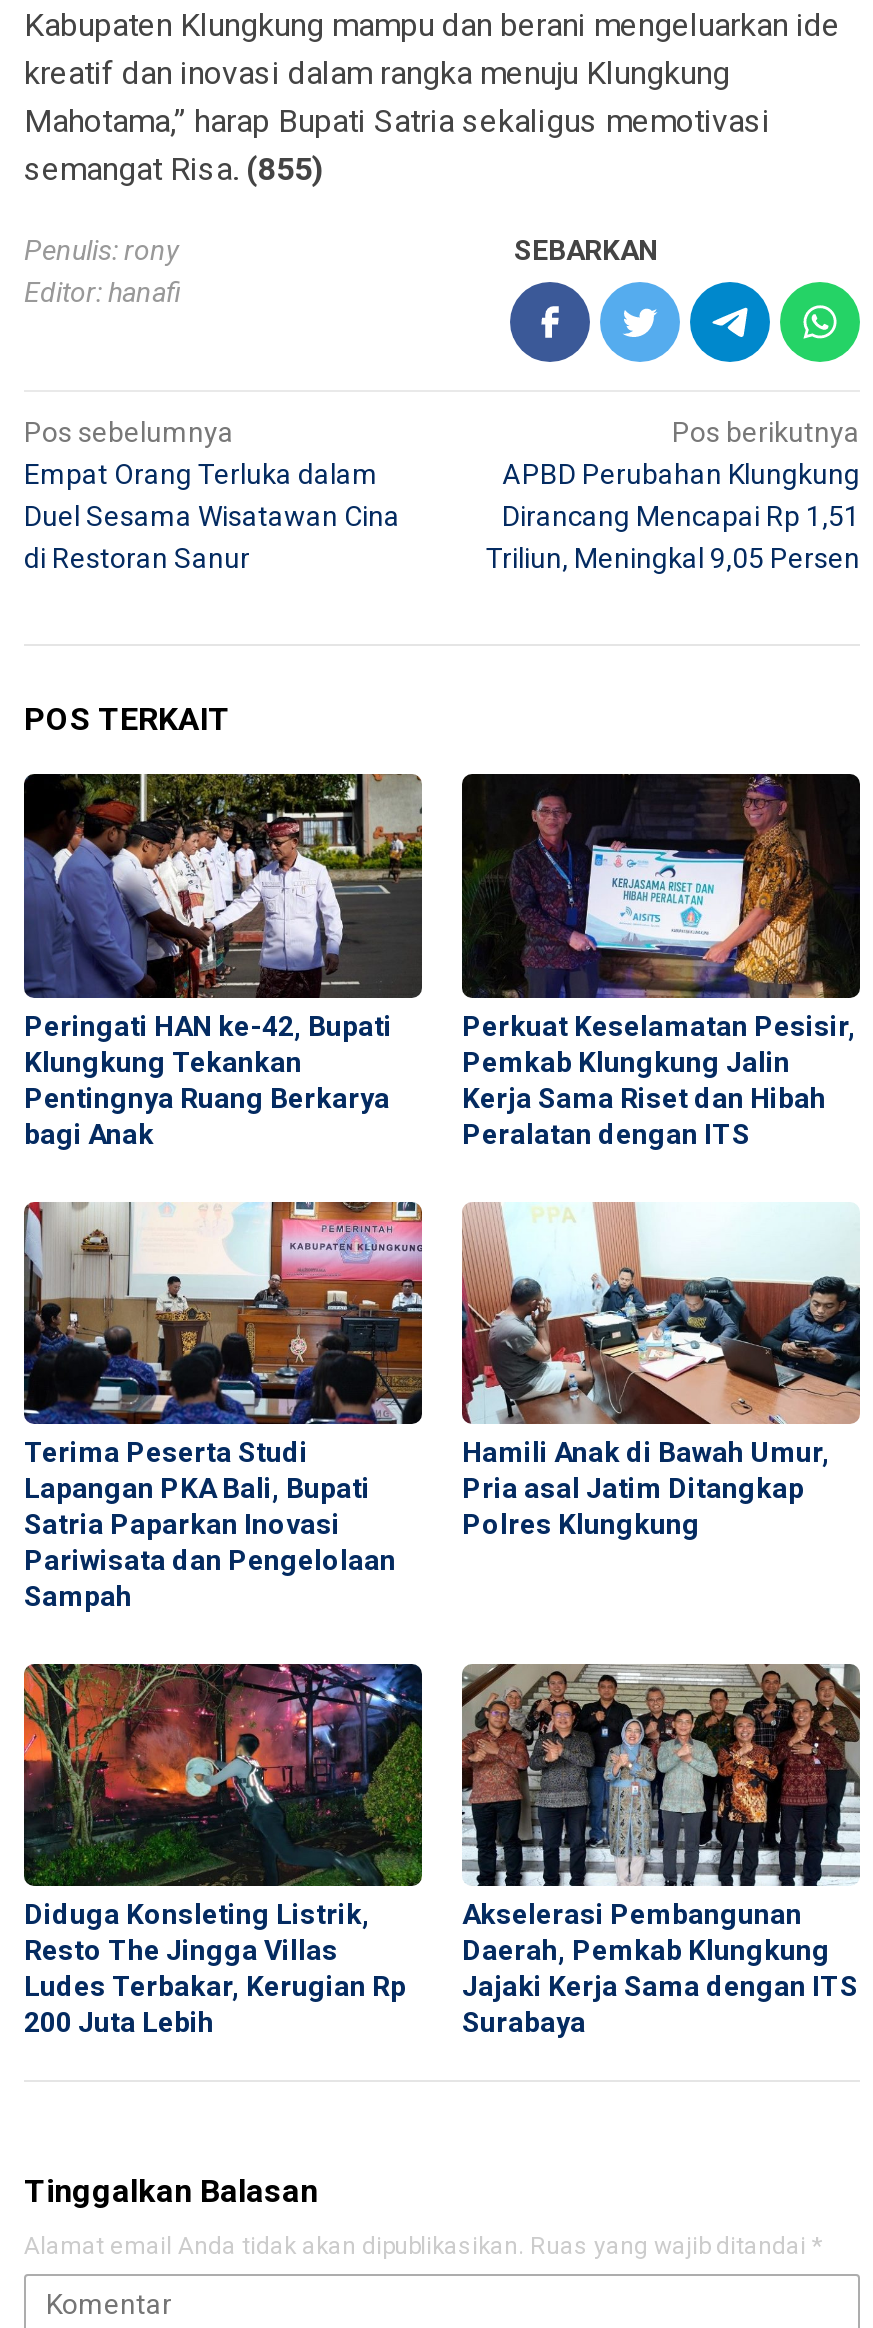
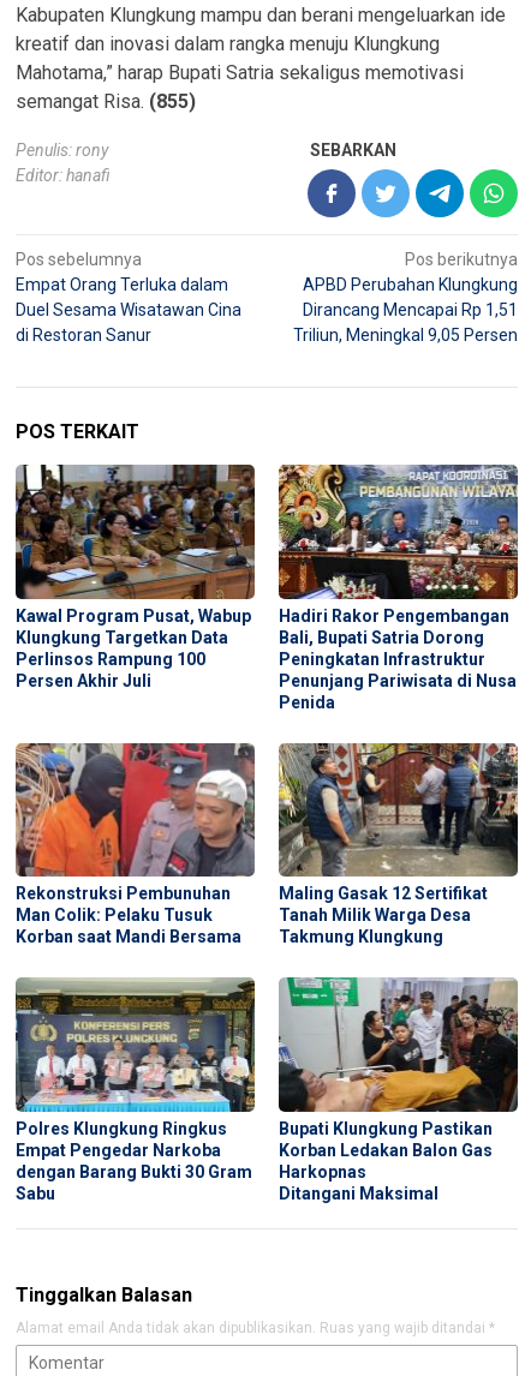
[22,772,422,1150] [image] | Peringati HAN ke-42, Bupati | Klungkung Tekankan | Pentingnya Ruang Berkarya | bagi Anak -> [14,463,255,690] [image] | Kawal Program Pusat, Wabup | Klungkung Targetkan Data | Perlinsos Rampung 100 | Persen Akhir Juli
[460,772,862,1150] [image] | Perkuat Keselamatan Pesisir, | Pemkab Klungkung Jalin | Kerja Sama Riset dan Hibah | Peralatan dengan ITS -> [278,463,519,712] [image] | Hadiri Rakor Pengembangan | Bali, Bupati Satria Dorong | Peningkatan Infrastruktur | Penunjang Pariwisata di Nusa | Penida
[22,1200,424,1612] [image] | Terima Peserta Studi | Lapangan PKA Bali, Bupati | Satria Paparkan Inovasi | Pariwisata dan Pengelolaan | Sampah -> [14,722,256,947] [image] | Rekonstruksi Pembunuhan | Man Colik: Pelaku Tusuk | Korban saat Mandi Bersama
[460,1200,860,1422] [image] -> [278,722,519,836] [image]
[462,1436,830,1540] Hamili Anak di Bawah Umur, | Pria asal Jatim Ditangkap | Polres Klungkung -> [279,884,488,947] Maling Gasak 12 Sertifikat | Tanah Milik Warga Desa | Takmung Klungkung
[22,1662,424,2039] [image] | Diduga Konsleting Listrik, | Resto The Jingga Villas | Ludes Terbakar, Kerugian Rp | 200 Juta Lebih -> [14,977,256,1203] [image] | Polres Klungkung Ringkus | Empat Pengedar Narkoba | dengan Barang Bukti 30 Gram | Sabu
[462,1662,860,2039] [image] | Akselerasi Pembangunan | Daerah, Pemkab Klungkung | Jajaki Kerja Sama dengan ITS | Surabaya -> [279,976,519,1203] [image] | Bupati Klungkung Pastikan | Korban Ledakan Balon Gas | Harkopnas | Ditangani Maksimal

